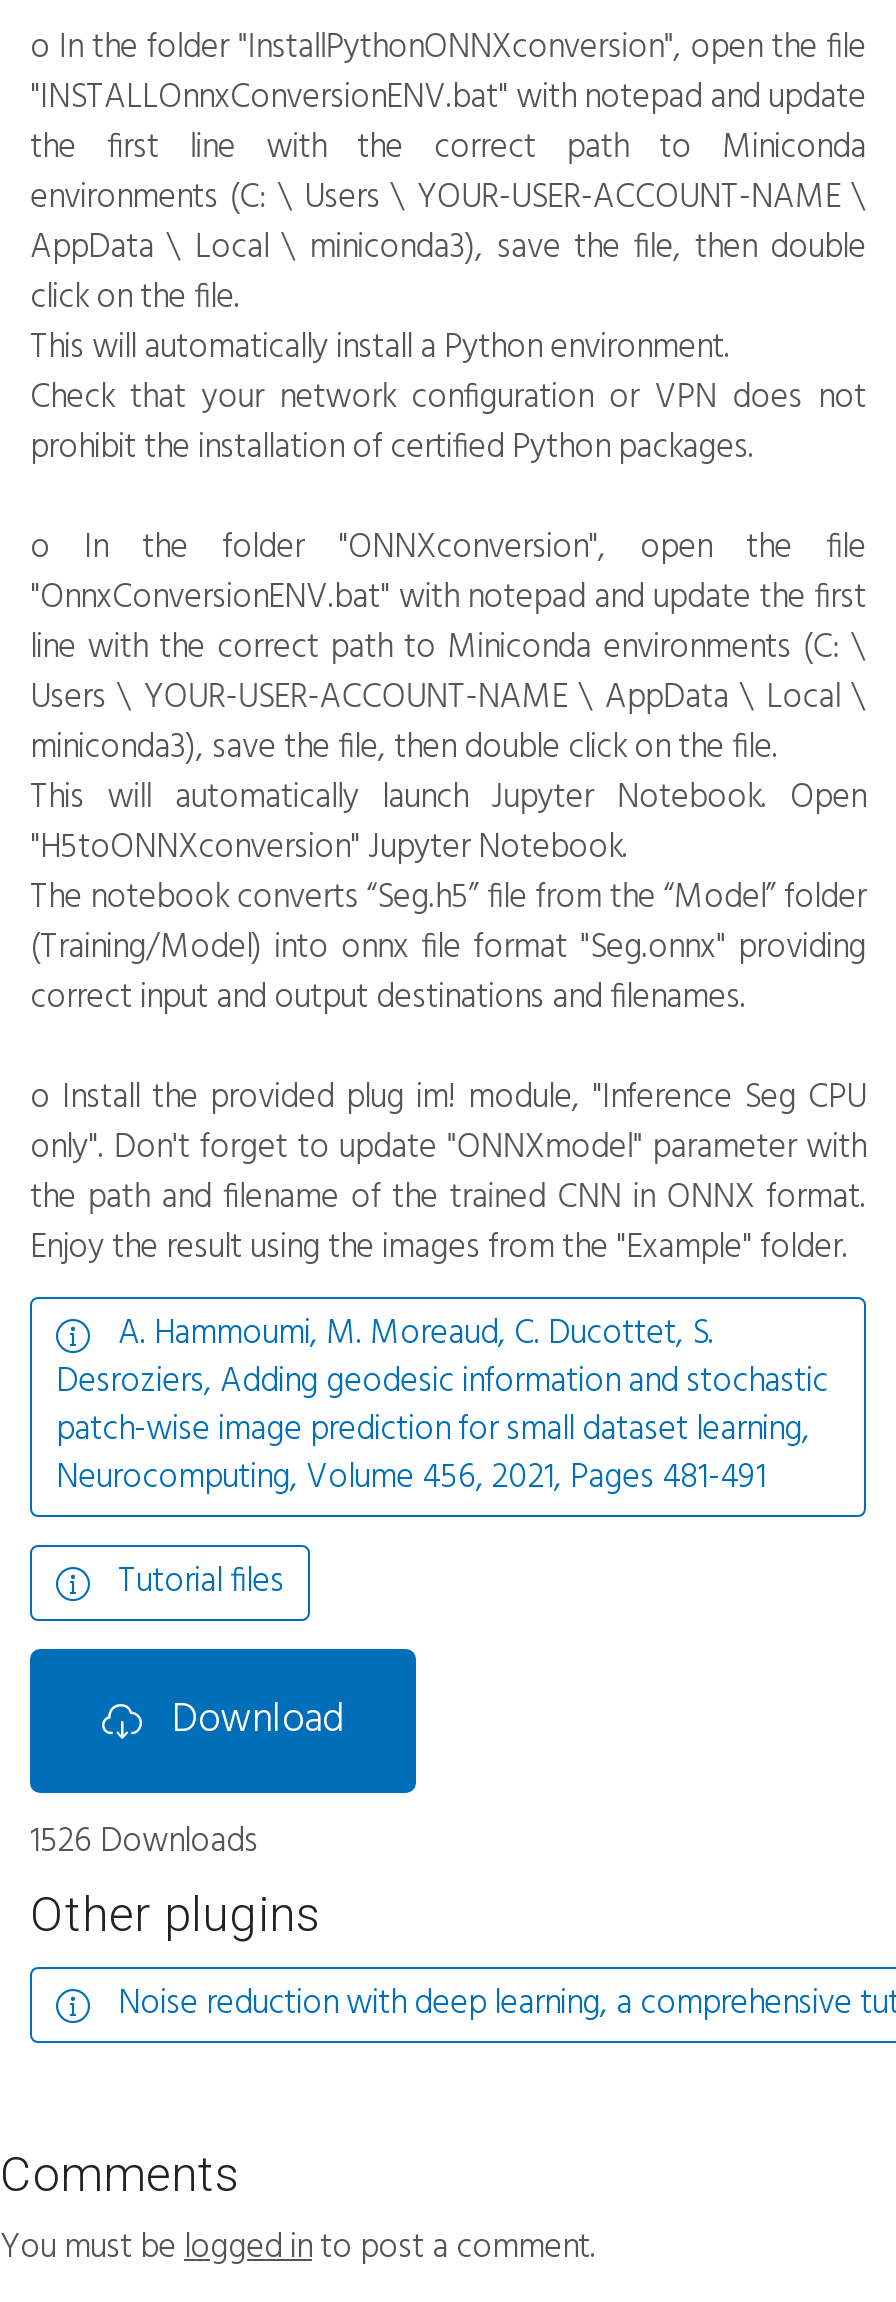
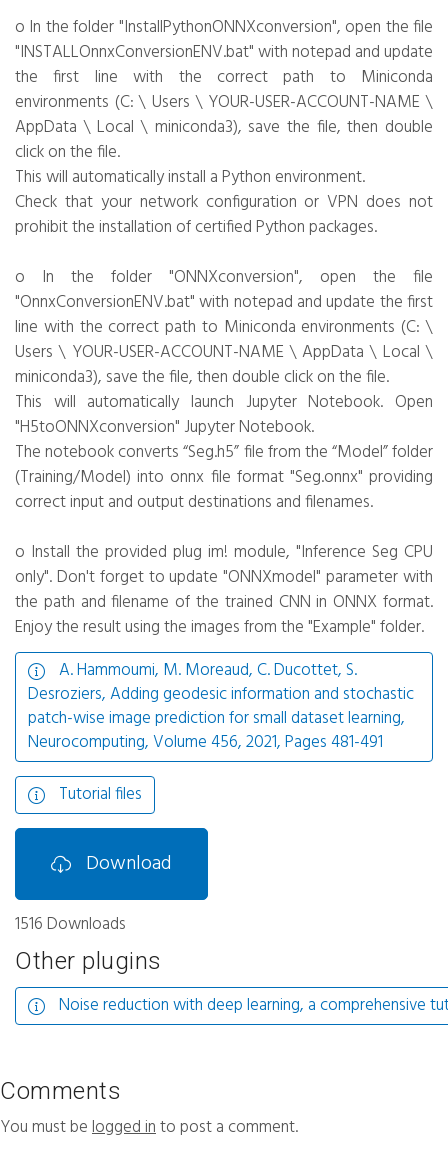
[30,1816,258,1870] 1526 Downloads -> [15,911,126,938] 1516 Downloads

